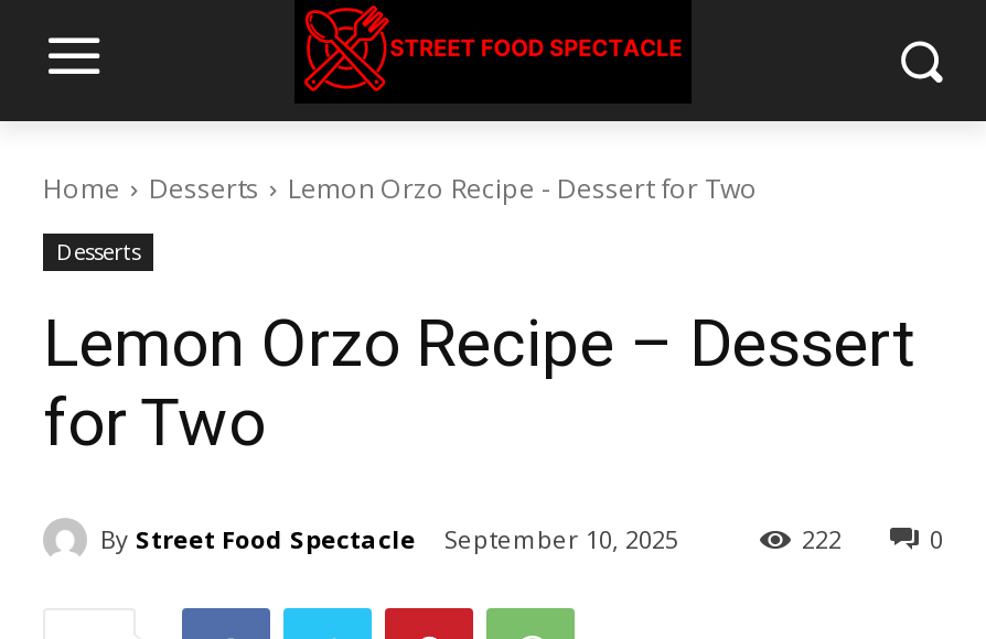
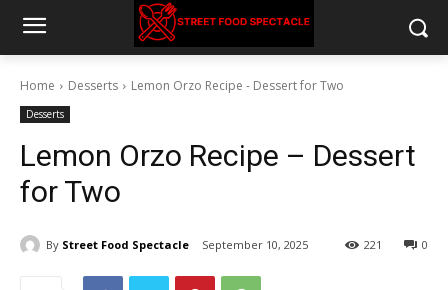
[802,522,842,555] 222 -> [364,237,382,252] 221

